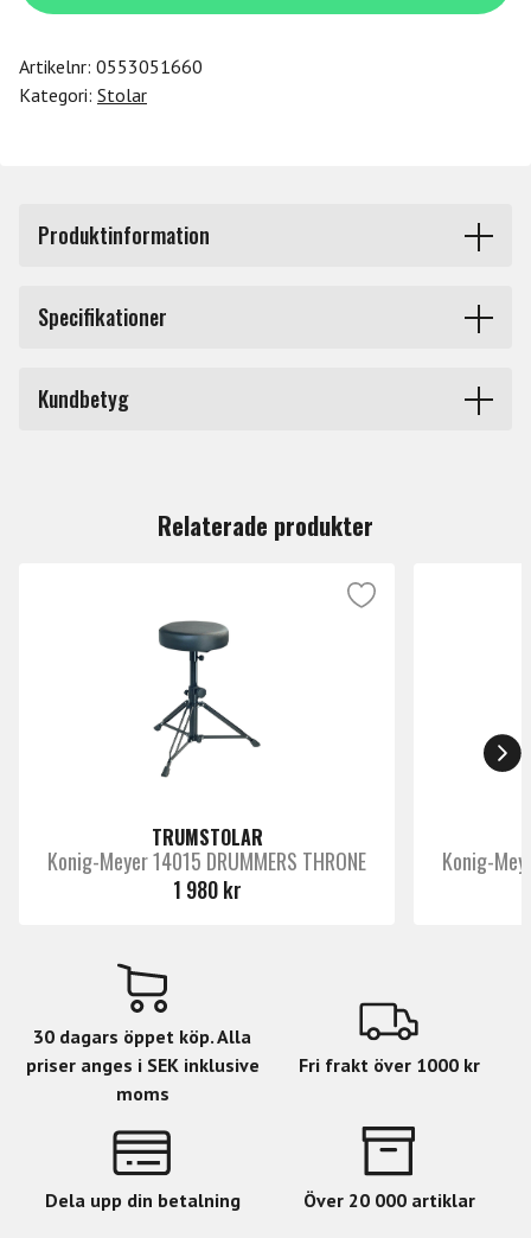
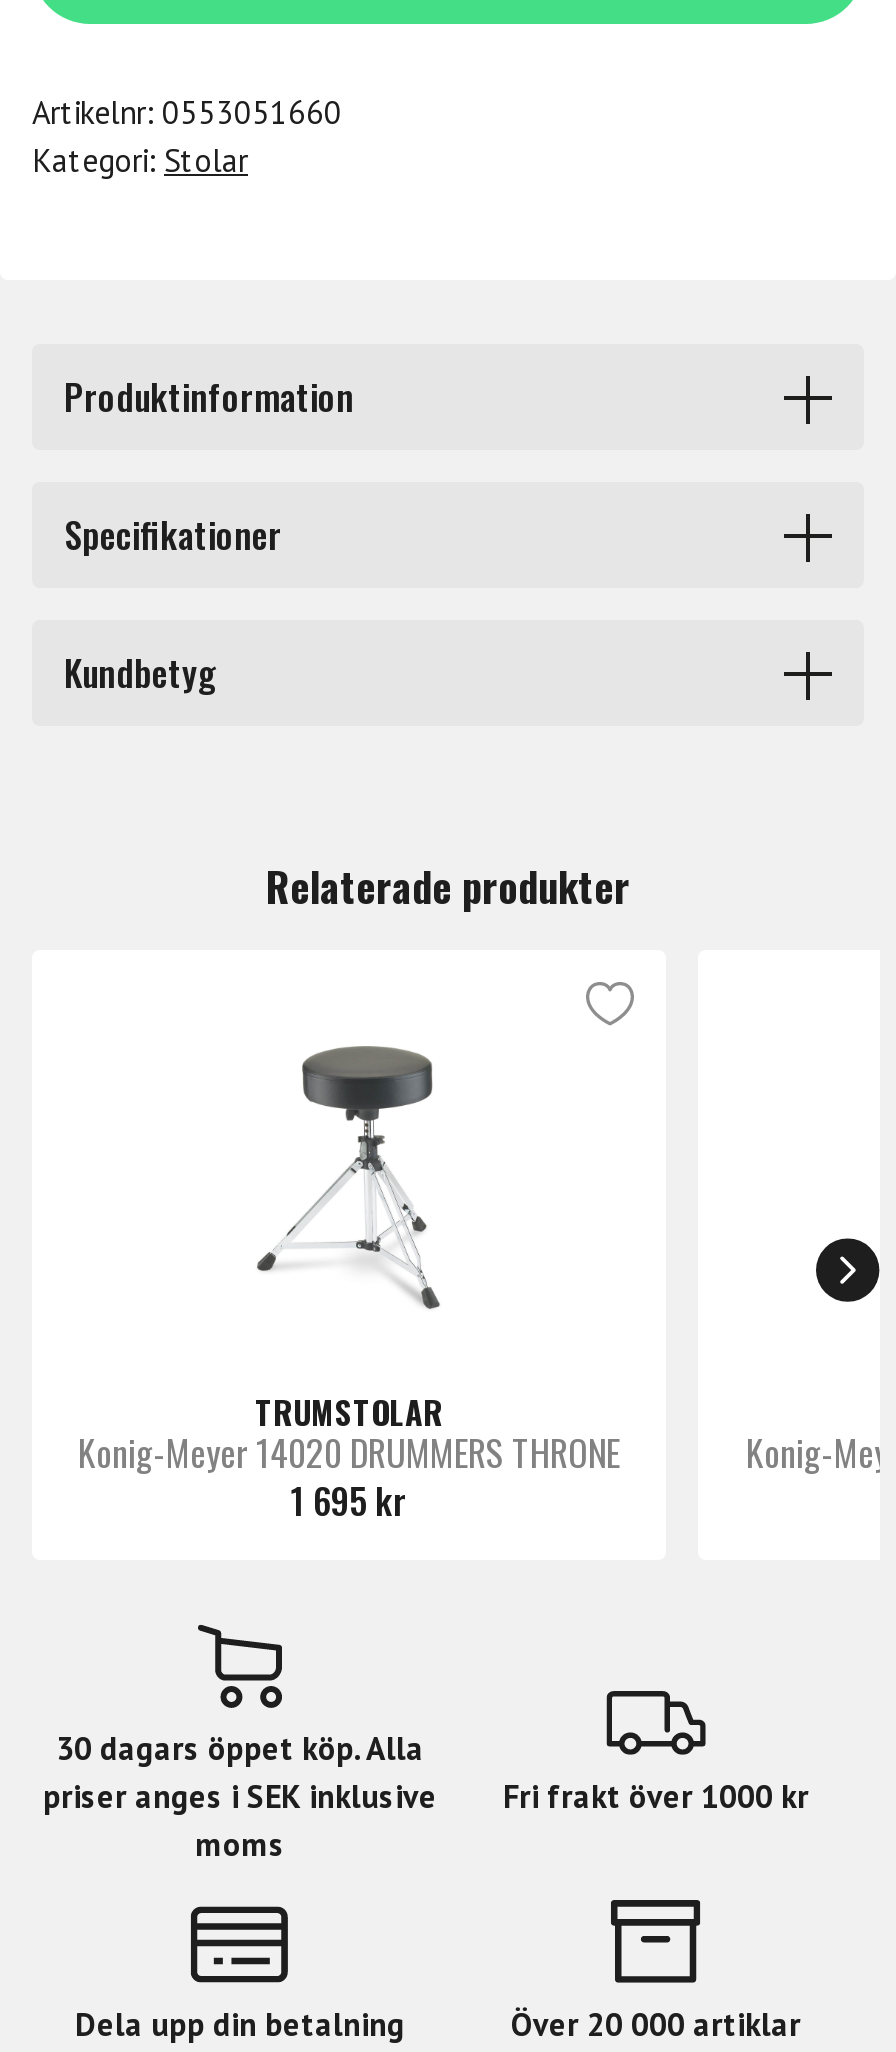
[153,620,262,778] [image] -> [256,1044,442,1310] [image]
[47,845,366,876] Konig-Meyer 14015 DRUMMERS THRONE -> [78,1426,620,1478] Konig-Meyer 14020 DRUMMERS THRONE
[172,874,241,905] 1 980 kr -> [291,1474,407,1526] 1 695 kr

